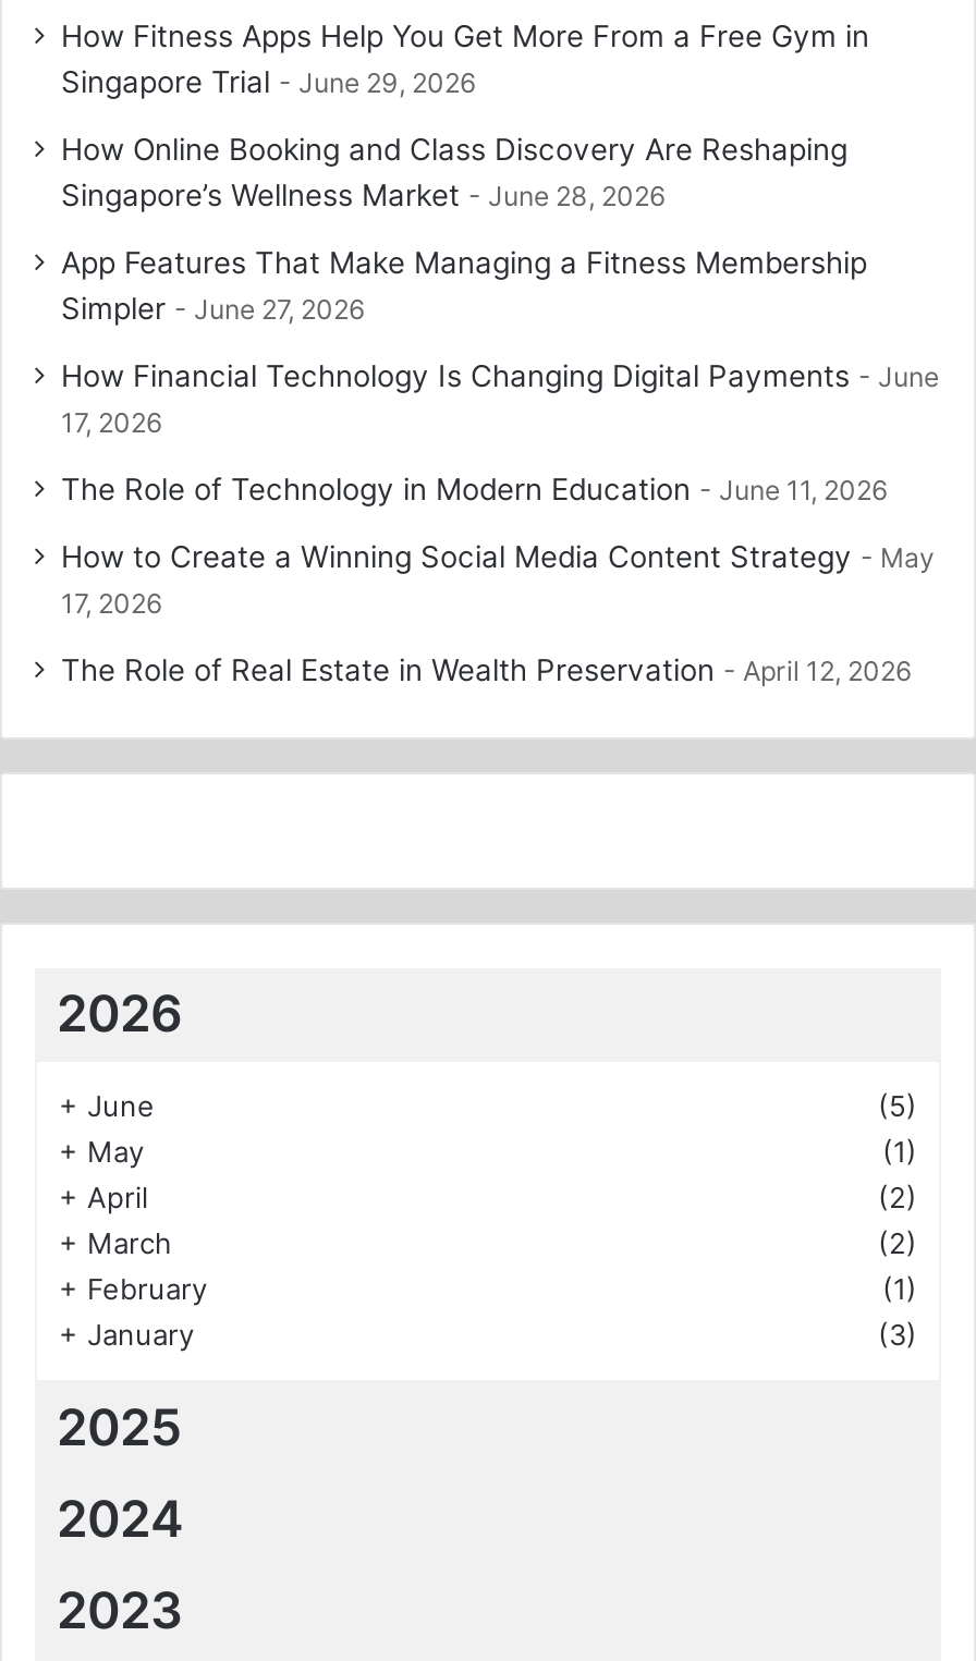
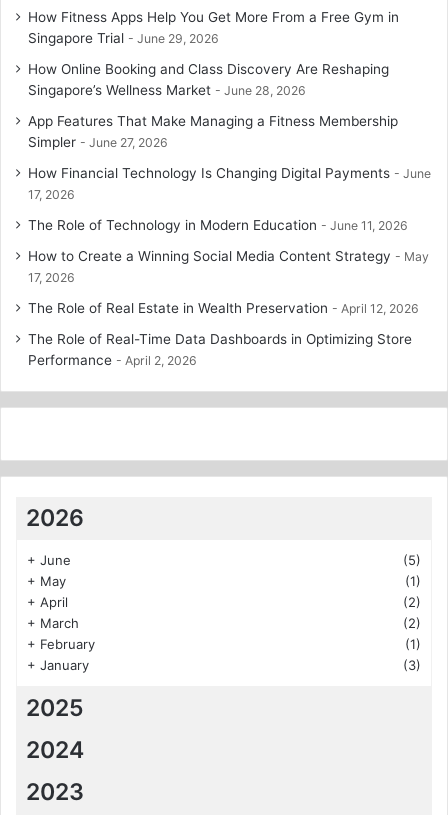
none -> [28,331,412,368] The Role of Real-Time Data Dashboards in Optimizing Store | Performance | April 2, 2026

